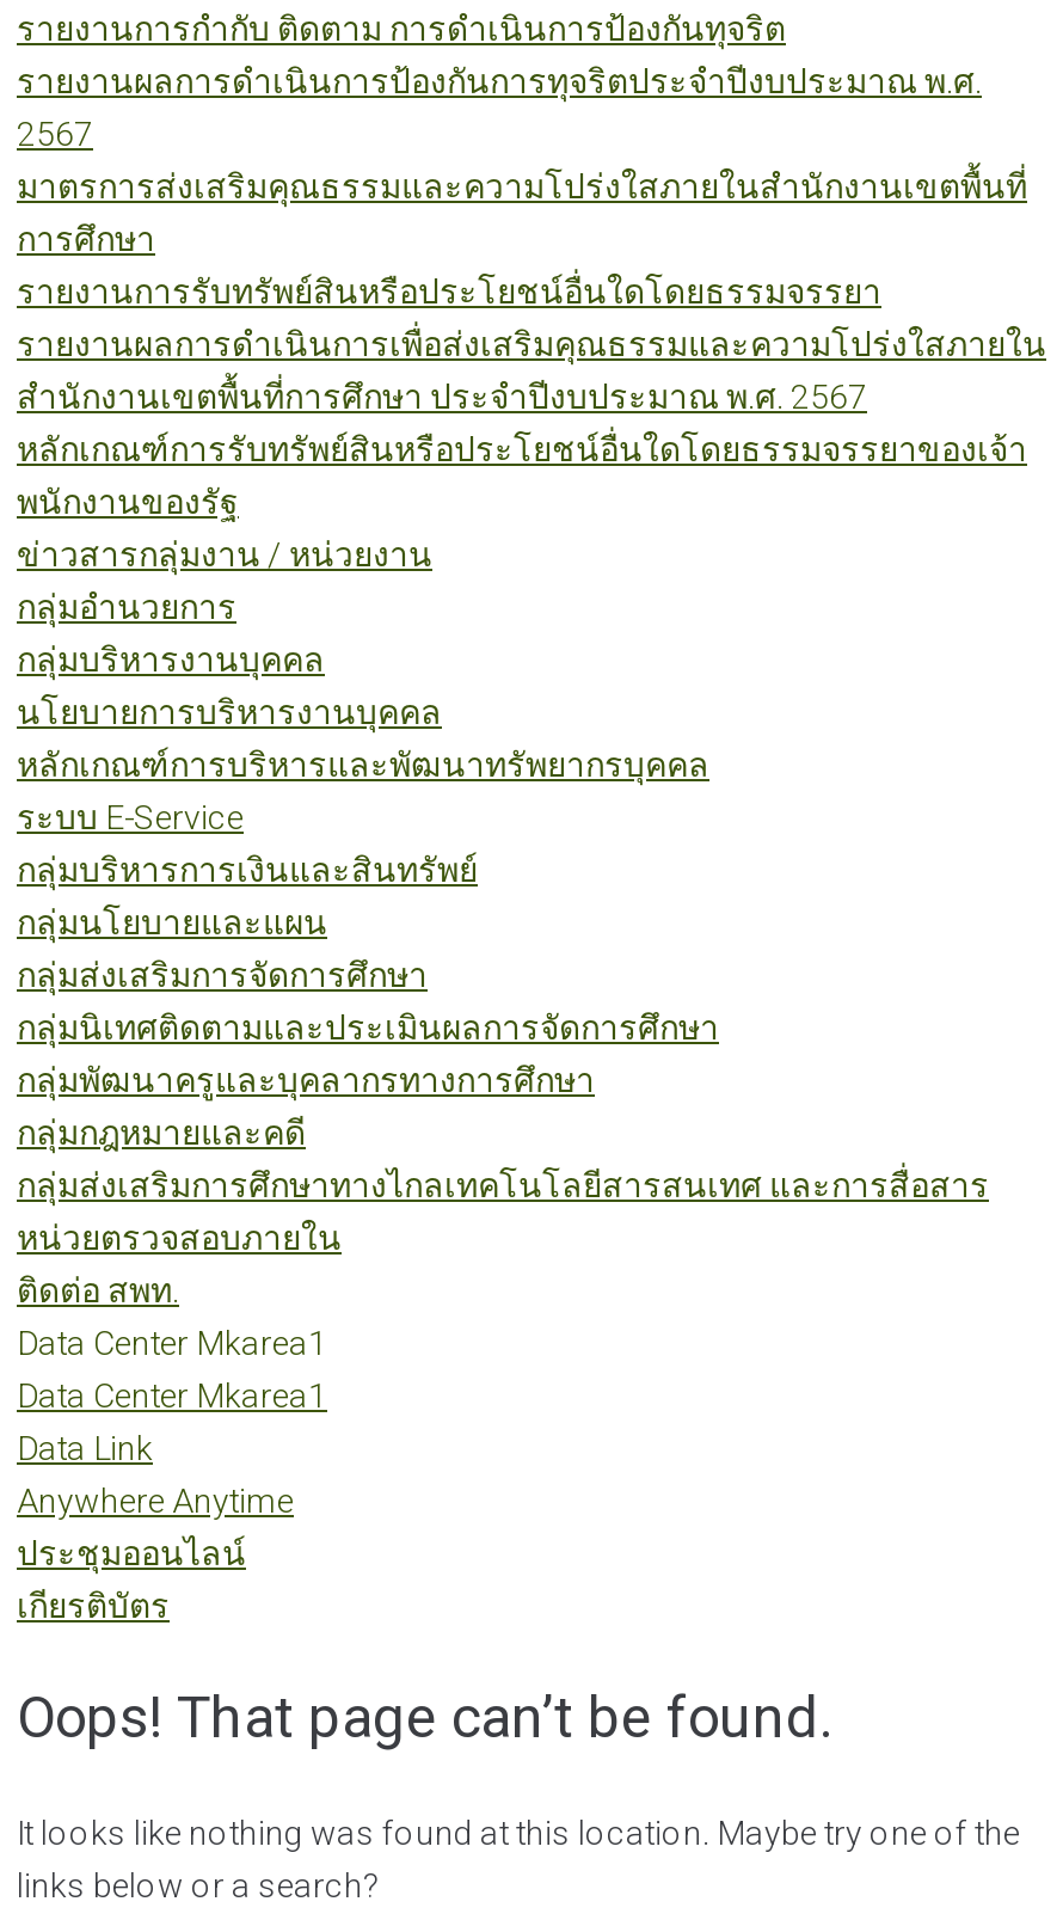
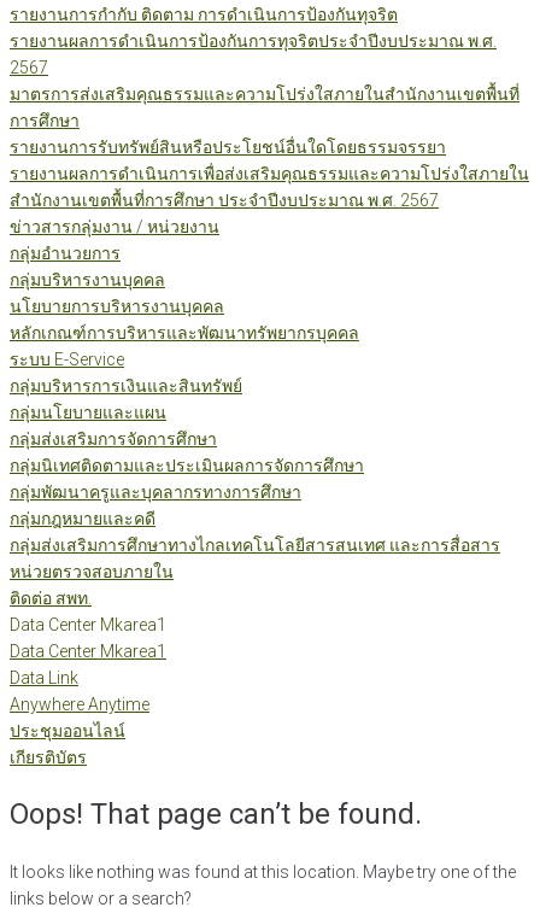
[17,430,1027,521] หลักเกณฑ์การรับทรัพย์สินหรือประโยชน์อื่นใดโดยธรรมจรรยาของเจ้า | พนักงานของรัฐ -> none

